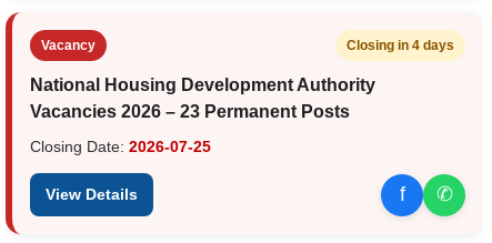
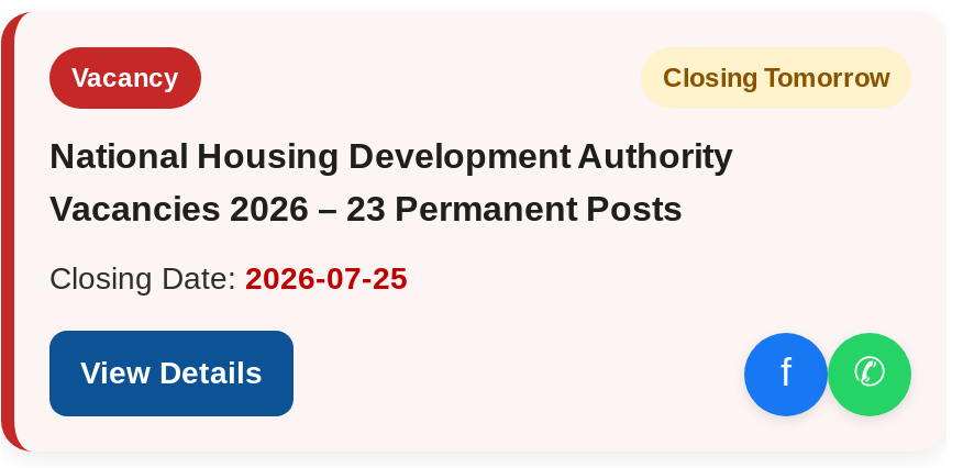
[347,38,454,54] Closing in 4 days -> [663,63,889,94] Closing Tomorrow

